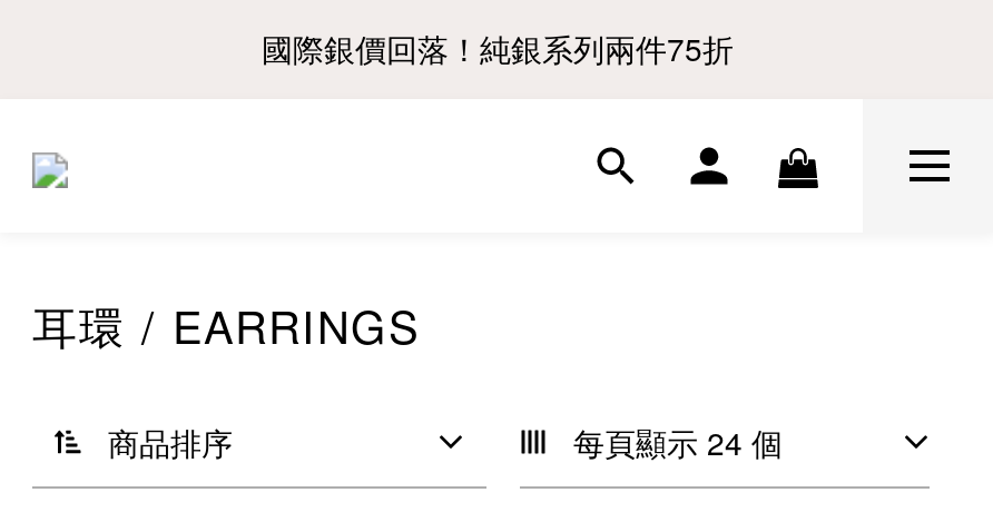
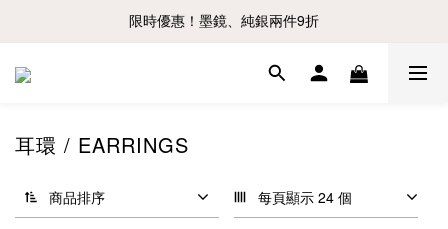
[262,26,734,70] 國際銀價回落！純銀系列兩件75折 -> [129,10,319,30] 限時優惠！墨鏡、純銀兩件9折

